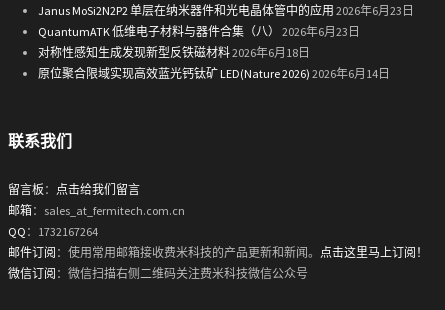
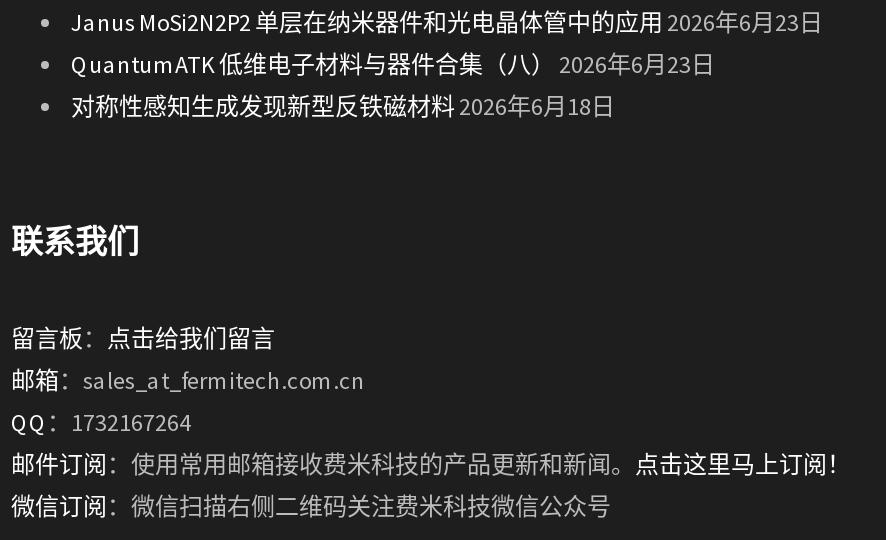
[38,66,390,81] 原位聚合限域实现高效蓝光钙钛矿 LED(Nature 2026) 2026年6月14日 -> none

